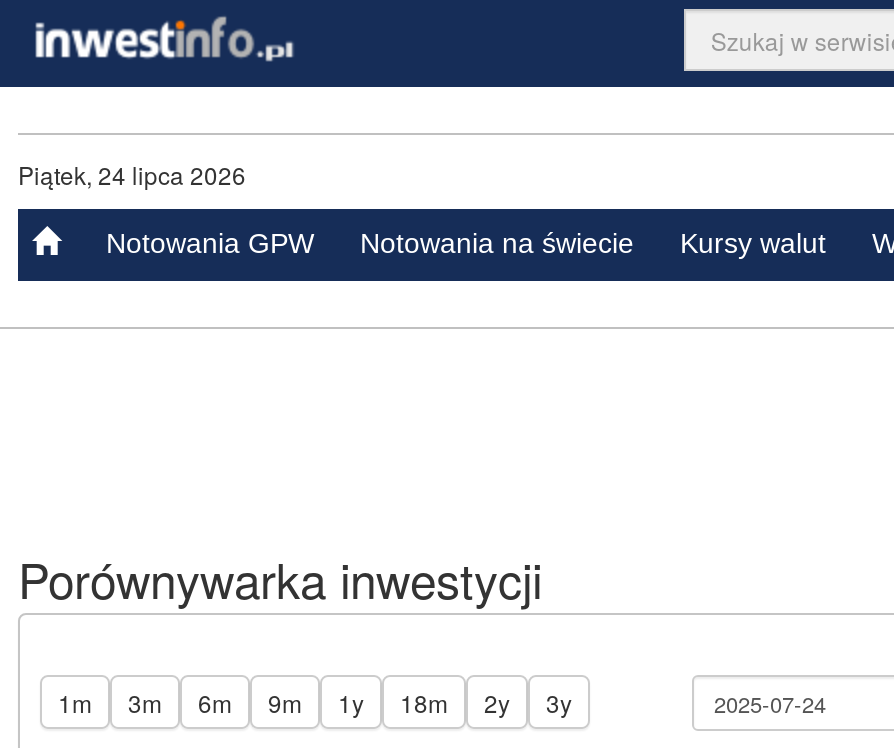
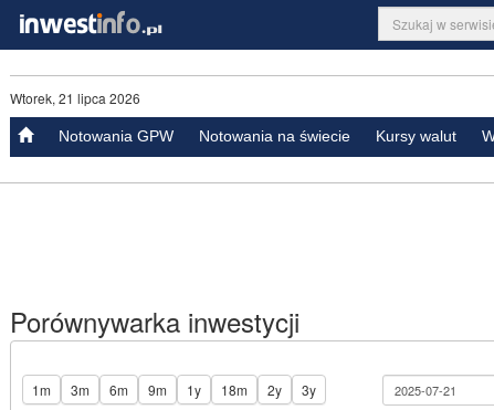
[18,157,246,191] Piątek, 24 lipca 2026 -> [10,88,140,107] Wtorek, 21 lipca 2026

